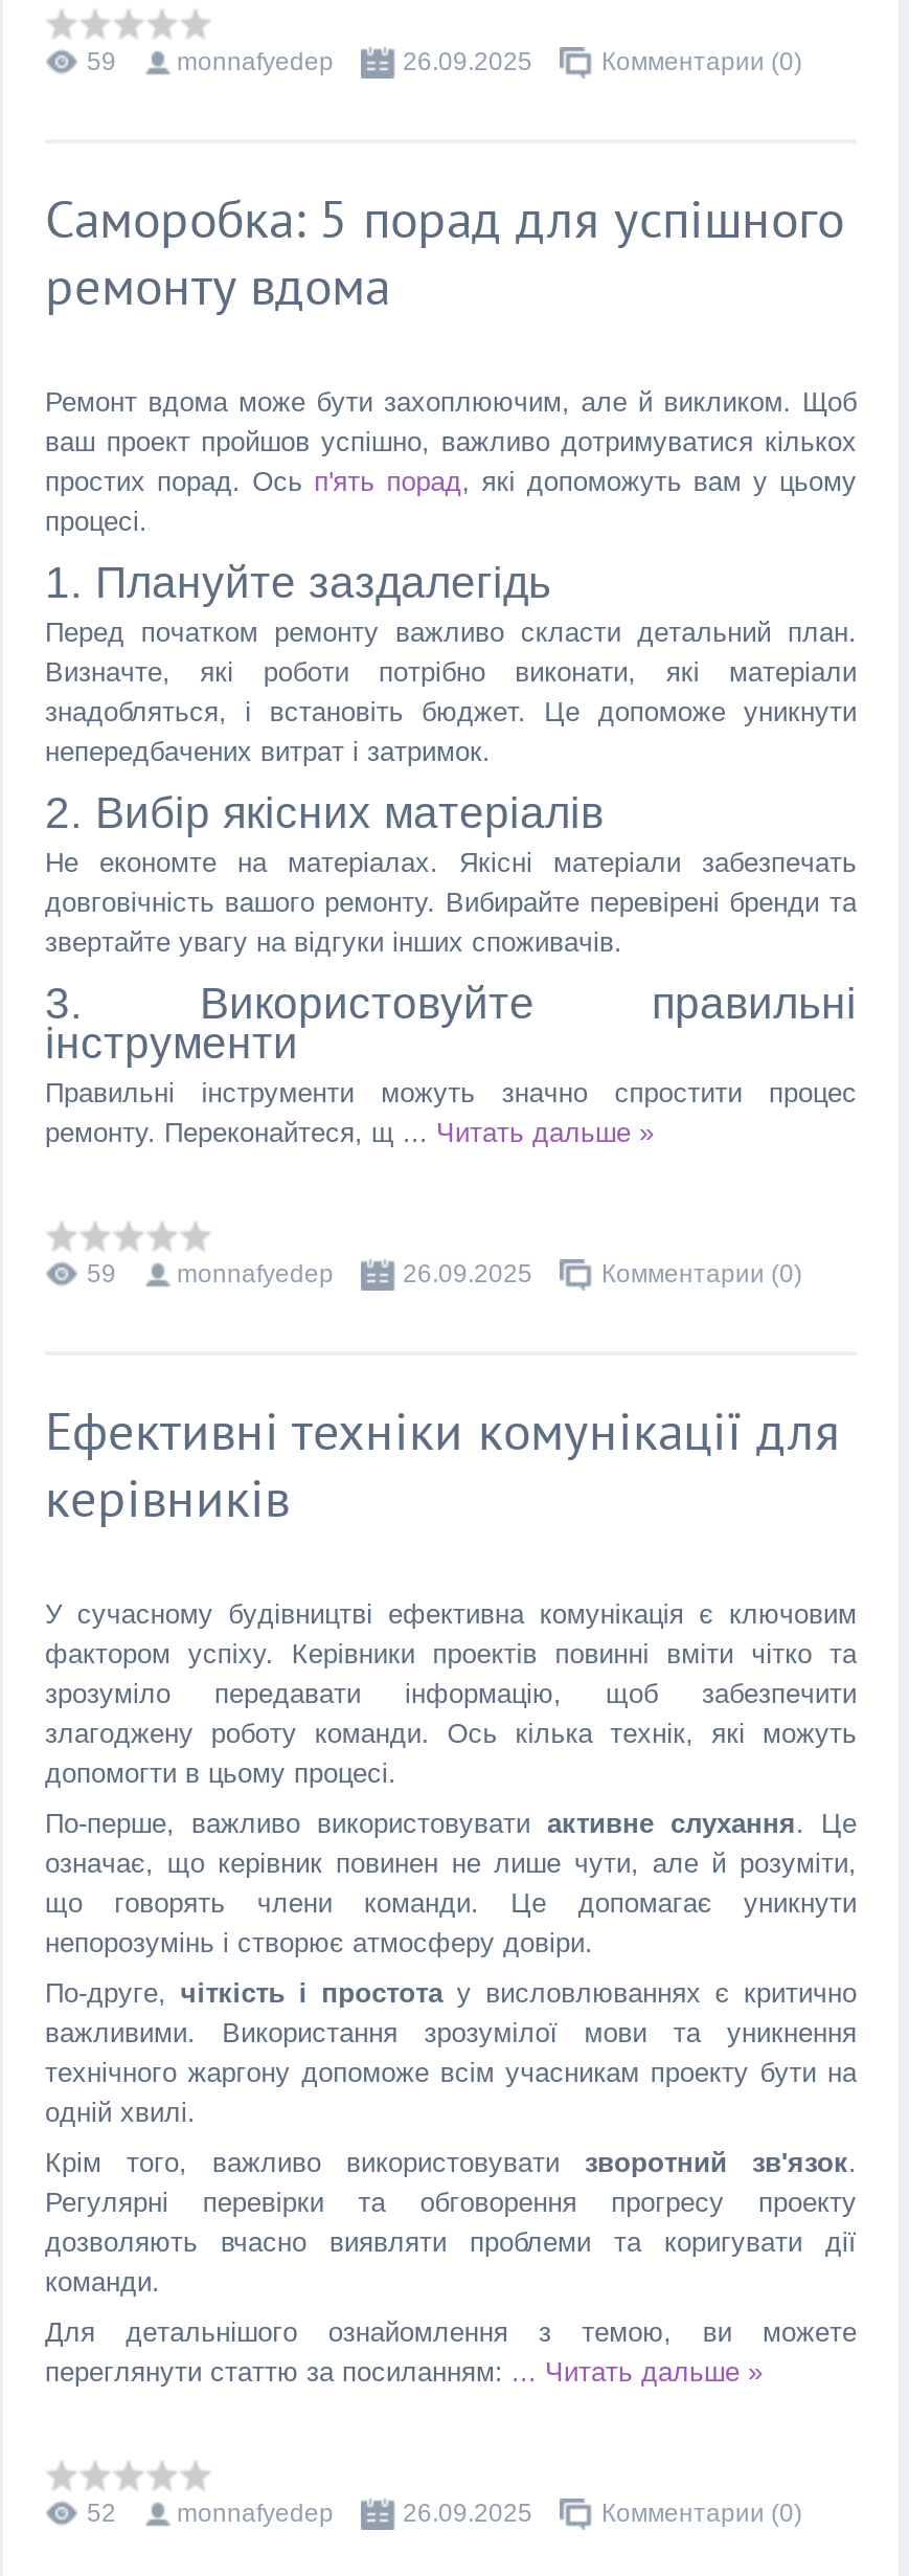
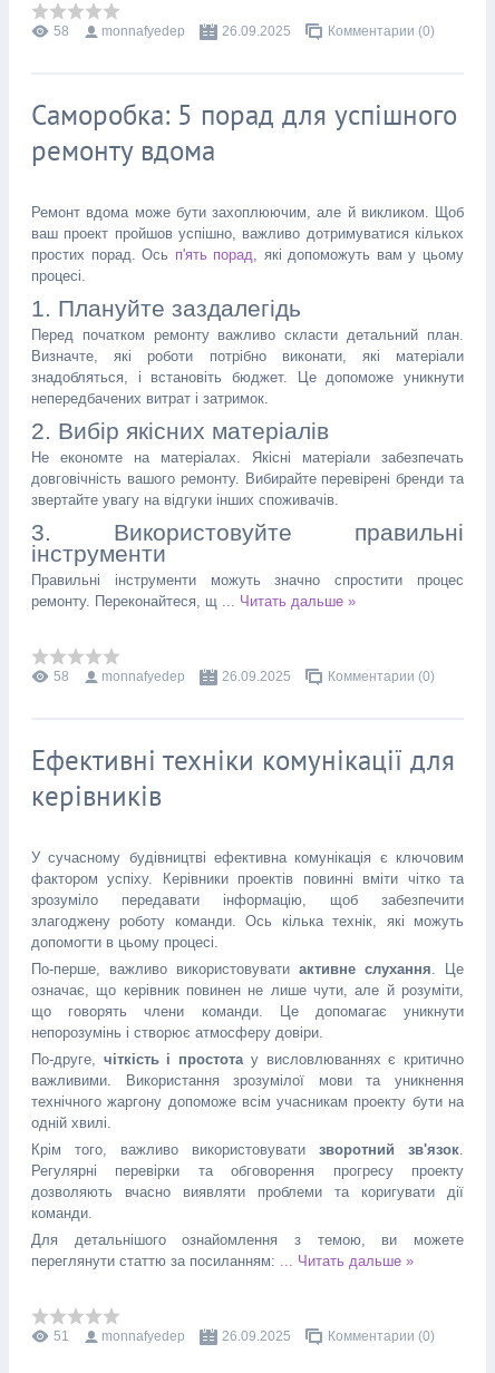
[87,48,116,77] 59 -> [54,24,69,39] 58
[87,1260,116,1289] 59 -> [54,669,69,685] 58
[87,2499,116,2528] 52 -> [54,1329,69,1344] 51

